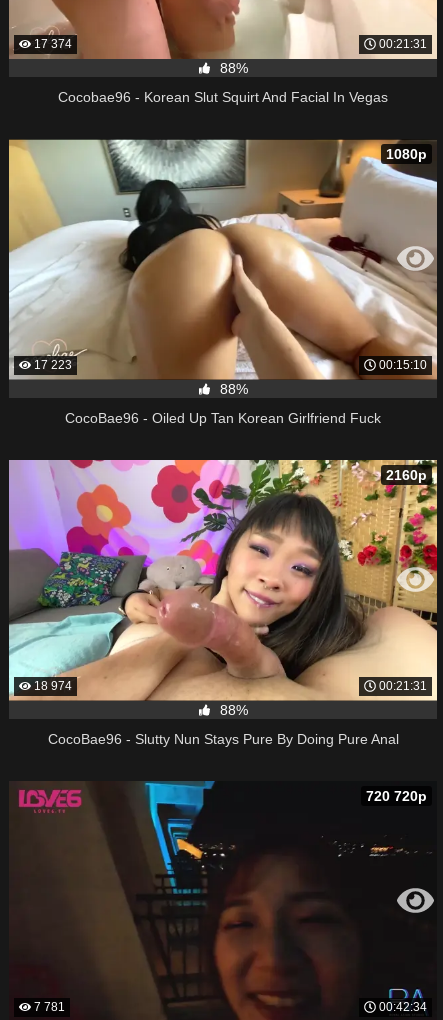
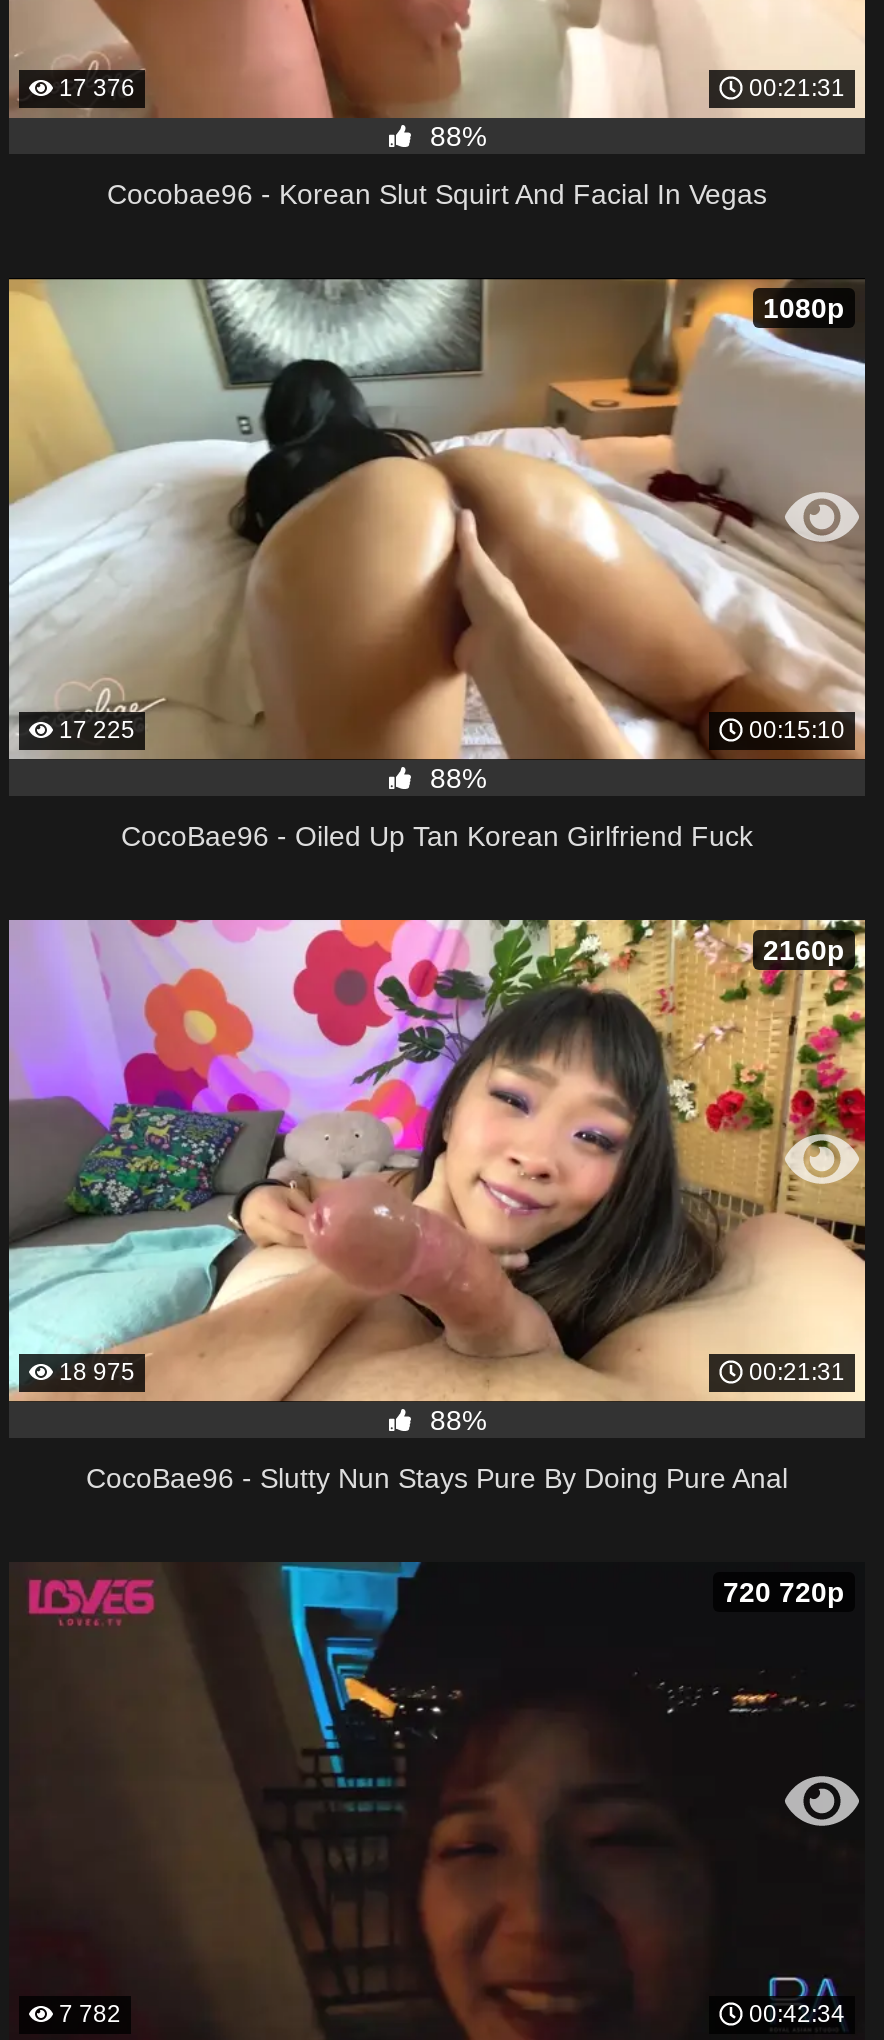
[31,37,72,51] 17 374 -> [53,75,135,103] 17 376
[31,358,72,372] 17 223 -> [53,716,135,744] 17 225
[31,679,72,693] 18 974 -> [53,1358,135,1386] 18 975
[31,1000,65,1014] 7 781 -> [53,1999,121,2027] 7 782

